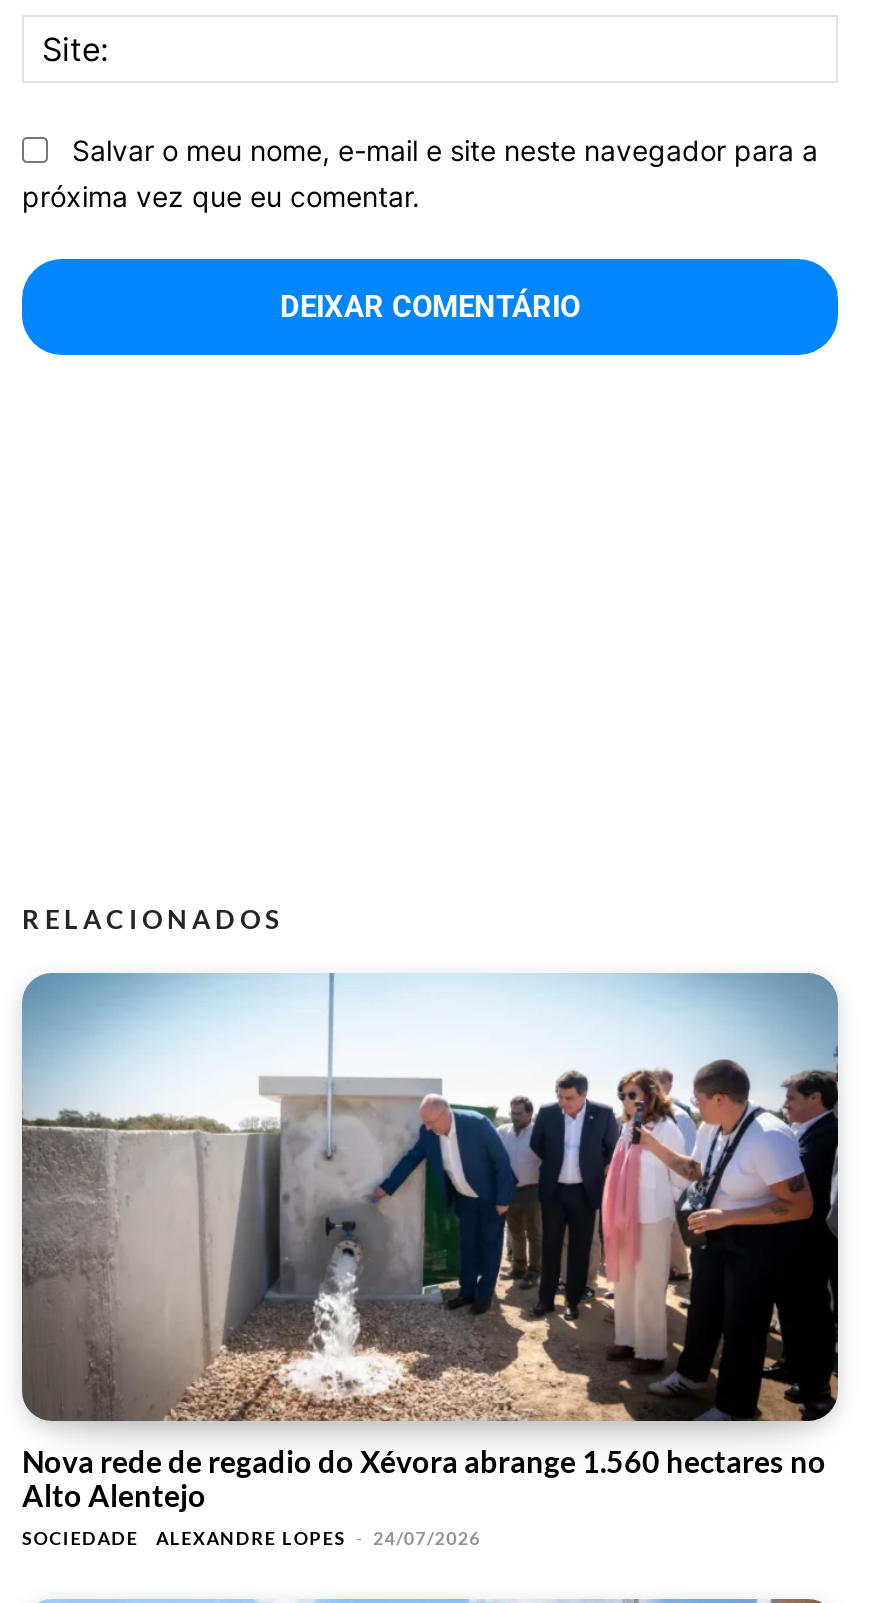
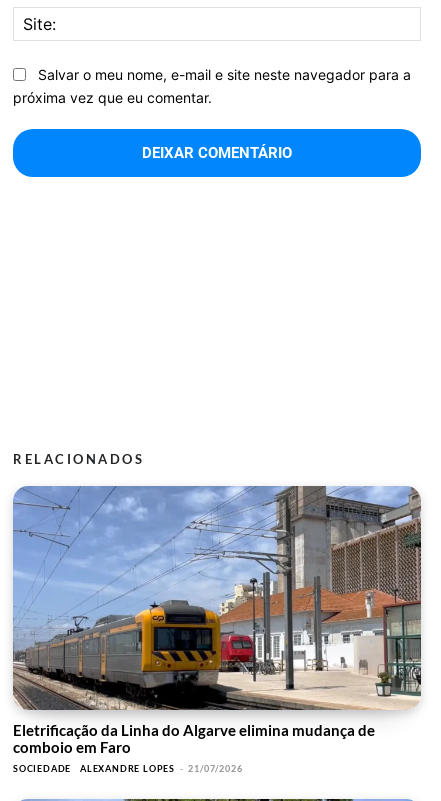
[20,973,838,1513] [image] | Nova rede de regadio do Xévora abrange 1.560 hectares no | Alto Alentejo -> [13,485,422,756] [image] | Eletrificação da Linha do Algarve elimina mudança de | comboio em Faro
[156,1527,481,1549] ALEXANDRE LOPES - 24/07/2026 -> [80,763,242,774] ALEXANDRE LOPES - 21/07/2026

